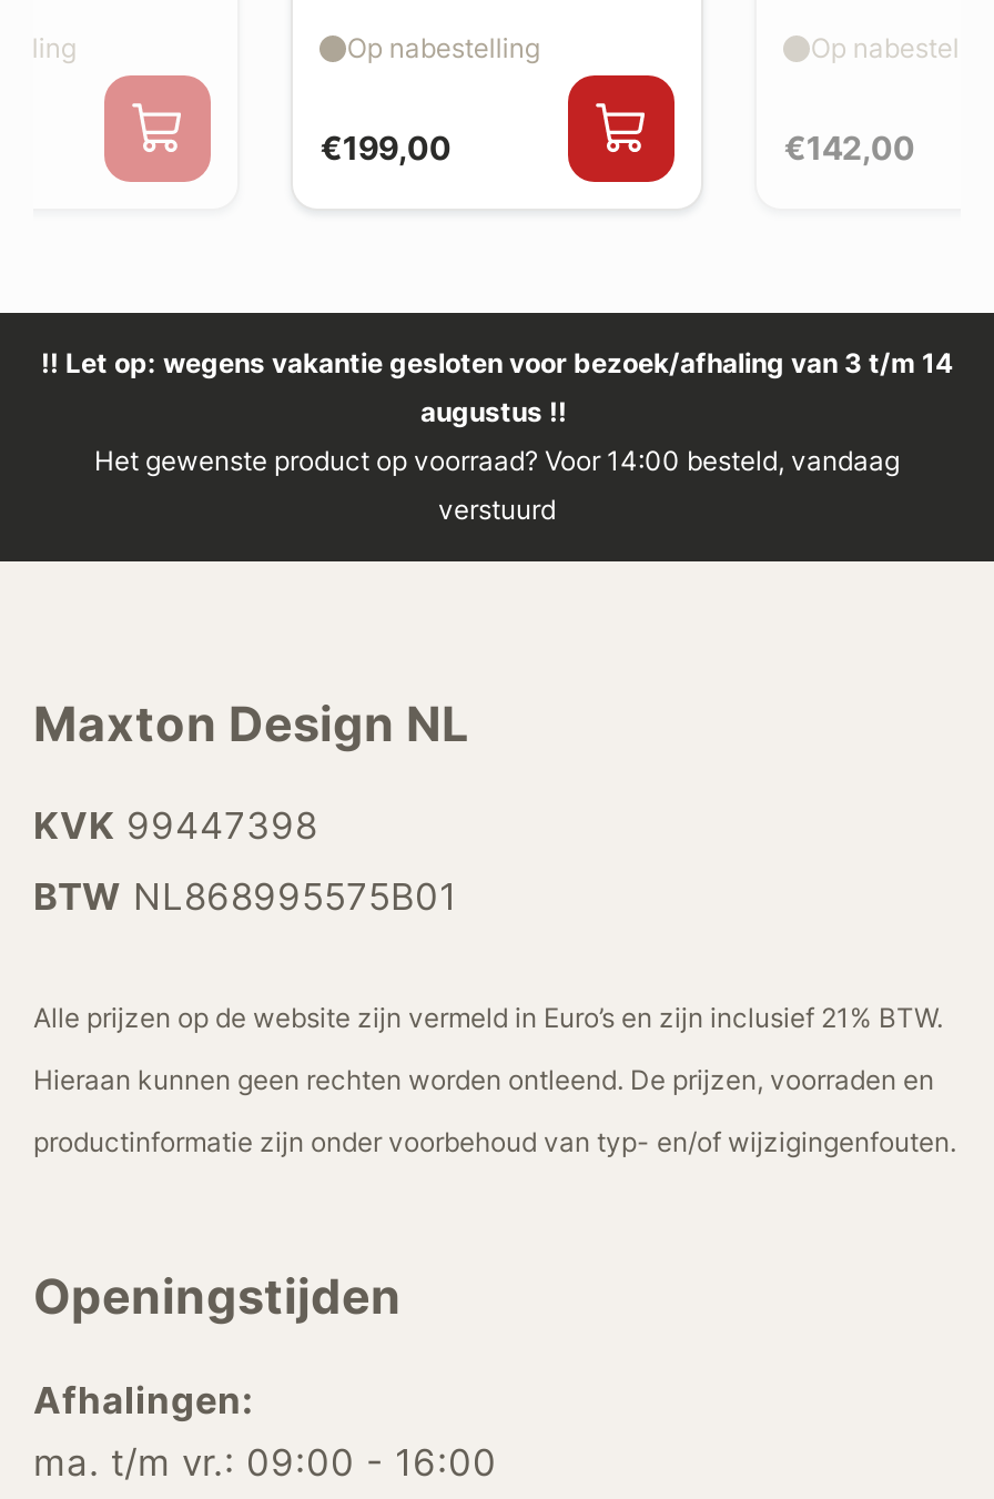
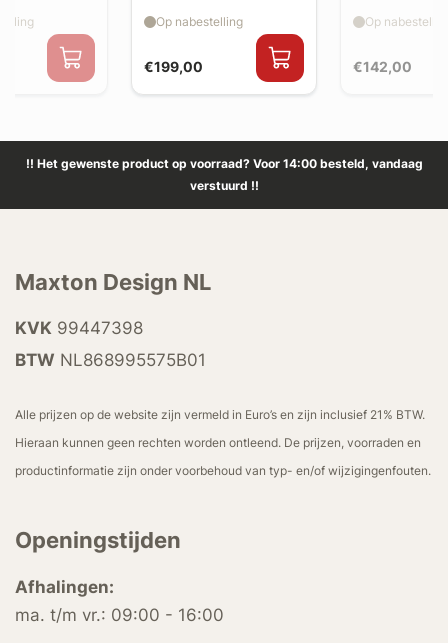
[41,346,953,526] !! Let op: wegens vakantie gesloten voor bezoek/afhaling van 3 t/m 14 | augustus !! | Het gewenste product op voorraad? Voor 14:00 besteld, vandaag | verstuurd -> [25,156,422,193] !! Het gewenste product op voorraad? Voor 14:00 besteld, vandaag | verstuurd !!

